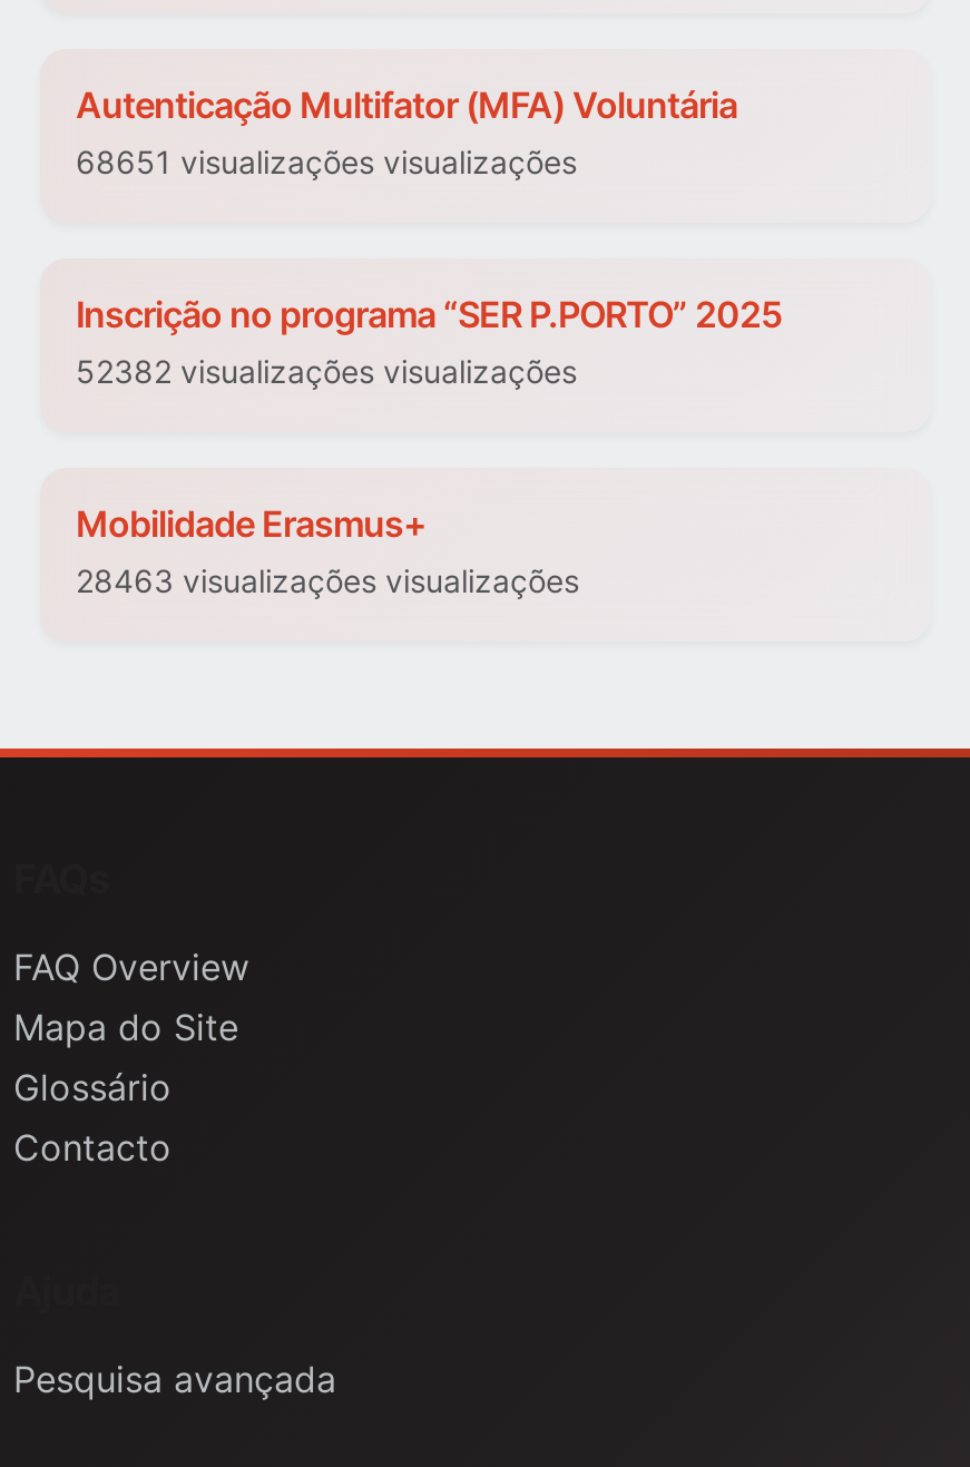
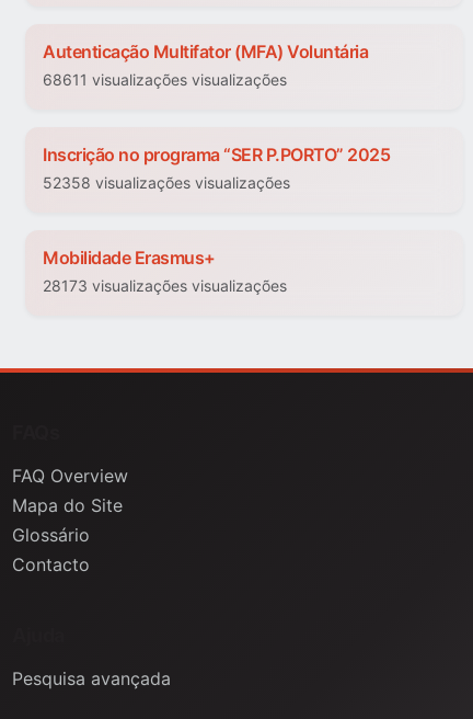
[76,144,577,182] 68651 visualizações visualizações -> [43,71,287,89] 68611 visualizações visualizações
[76,353,577,391] 52382 visualizações visualizações -> [43,174,290,192] 52358 visualizações visualizações
[76,563,579,600] 28463 visualizações visualizações -> [43,277,287,295] 28173 visualizações visualizações

